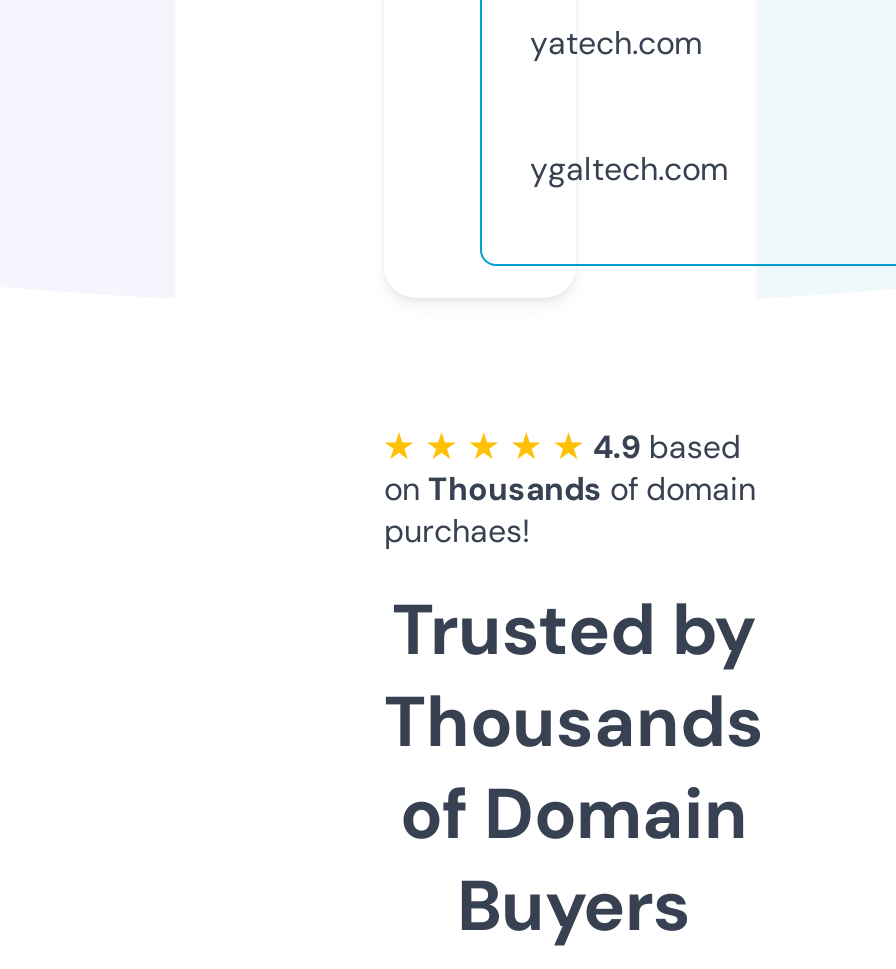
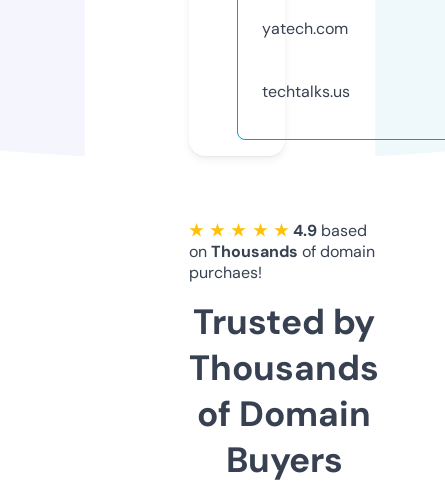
[530,148,728,190] ygaltech.com -> [262,81,350,102] techtalks.us

